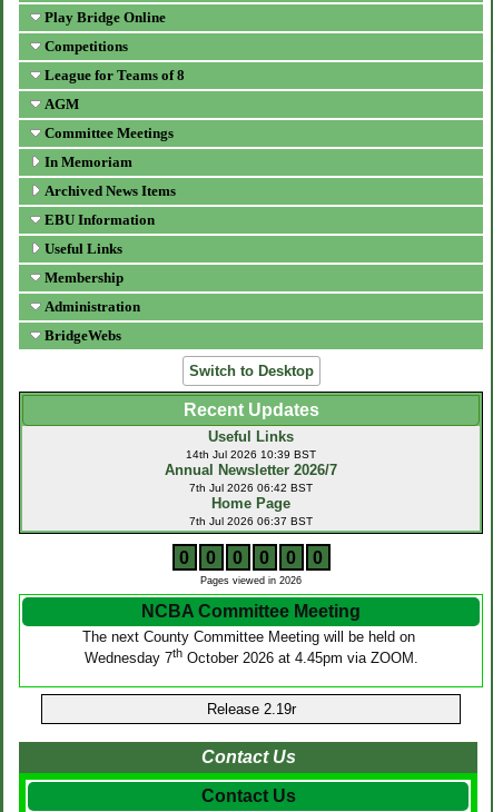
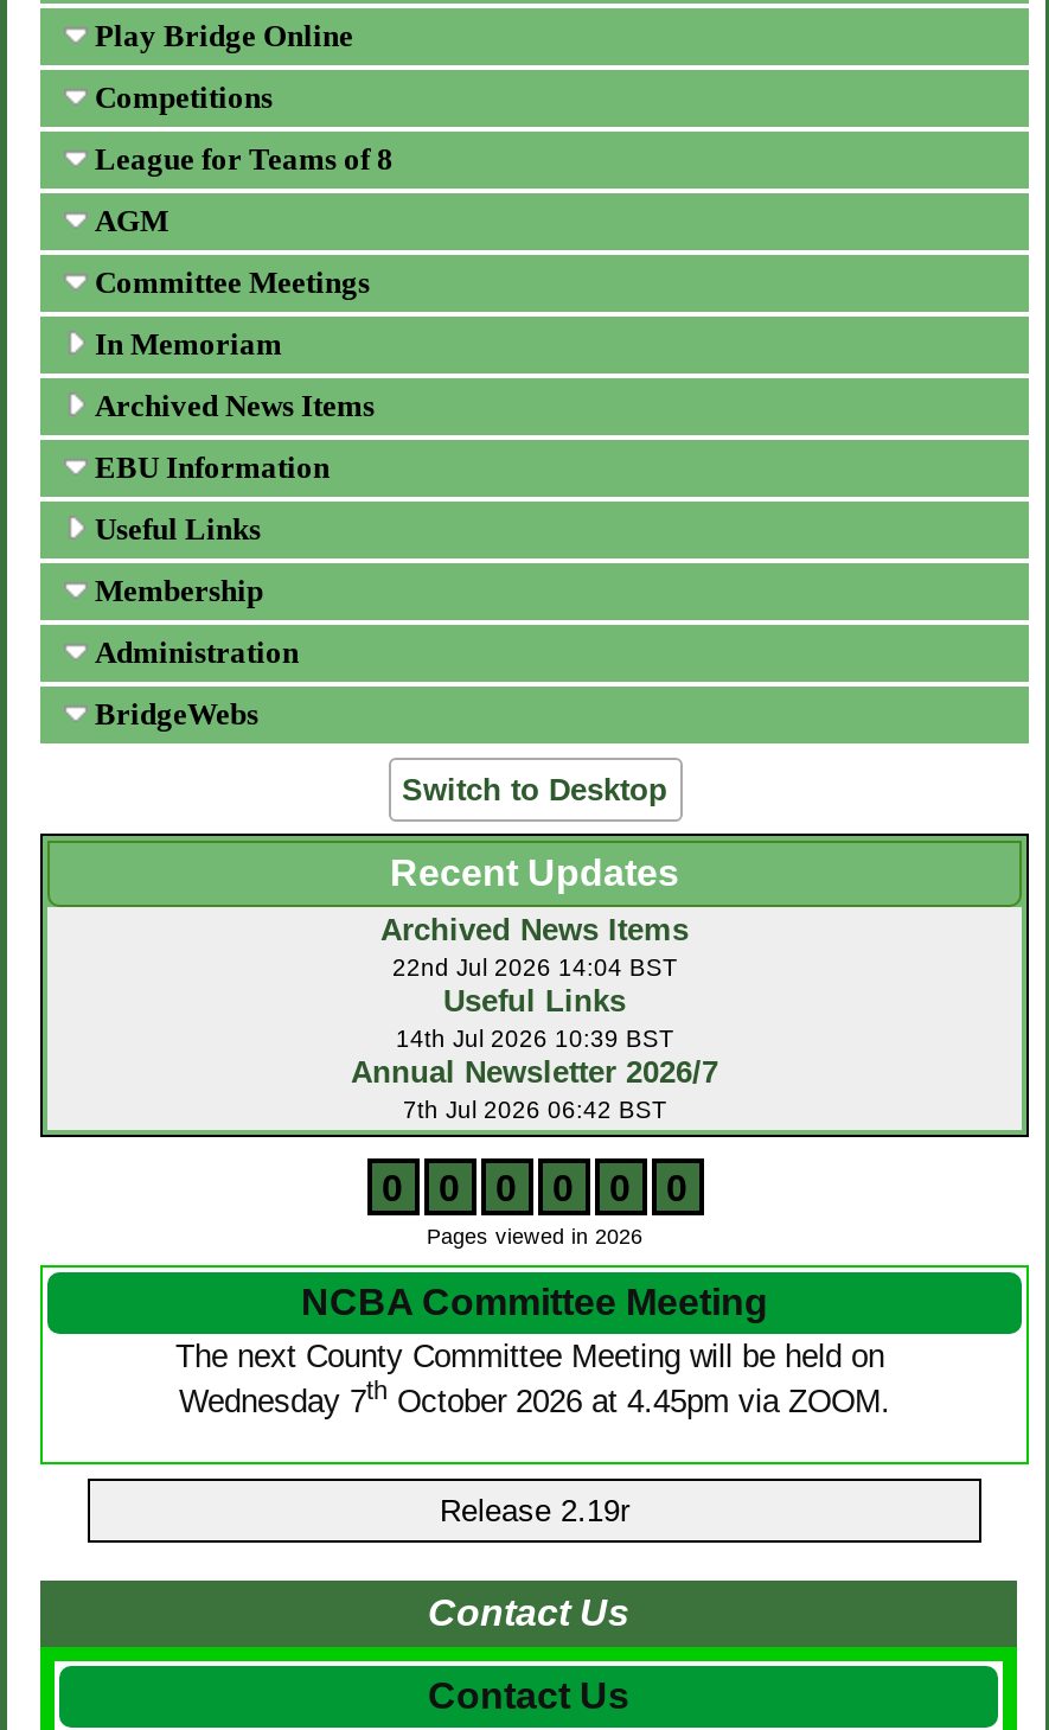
none -> [380,912,689,981] Archived News Items | 22nd Jul 2026 14:04 BST
moved [165,428,337,494] -> [351,983,718,1123]: Useful Links | 14th Jul 2026 10:39 BST | Annual Newsletter 2026/7 | 7th Jul 2026 06:42 BST
[189,495,313,527] Home Page | 7th Jul 2026 06:37 BST -> none

